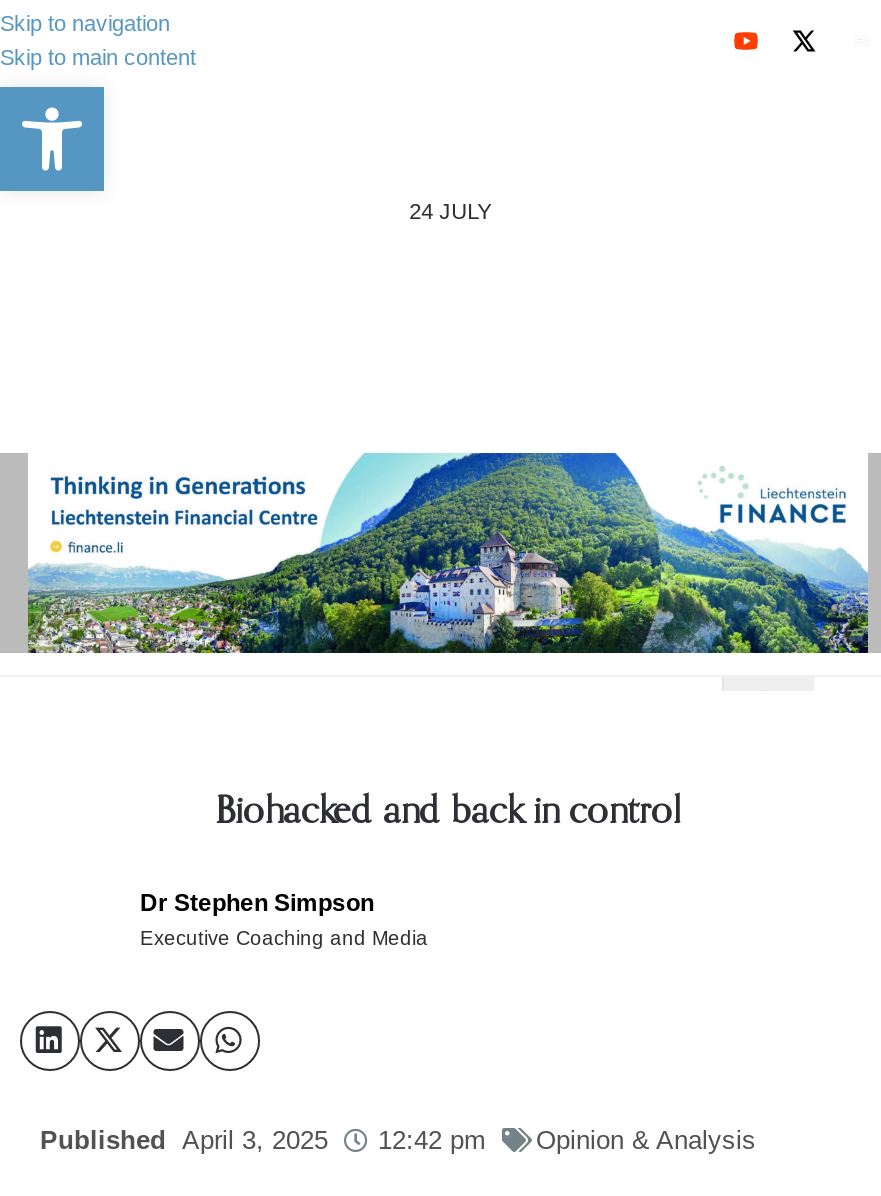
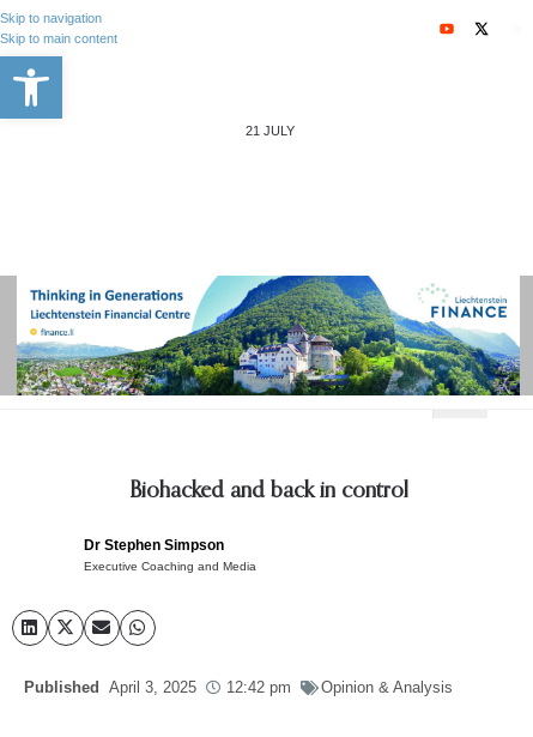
[409,199,491,223] 24 JULY -> [245,123,294,138] 21 JULY

